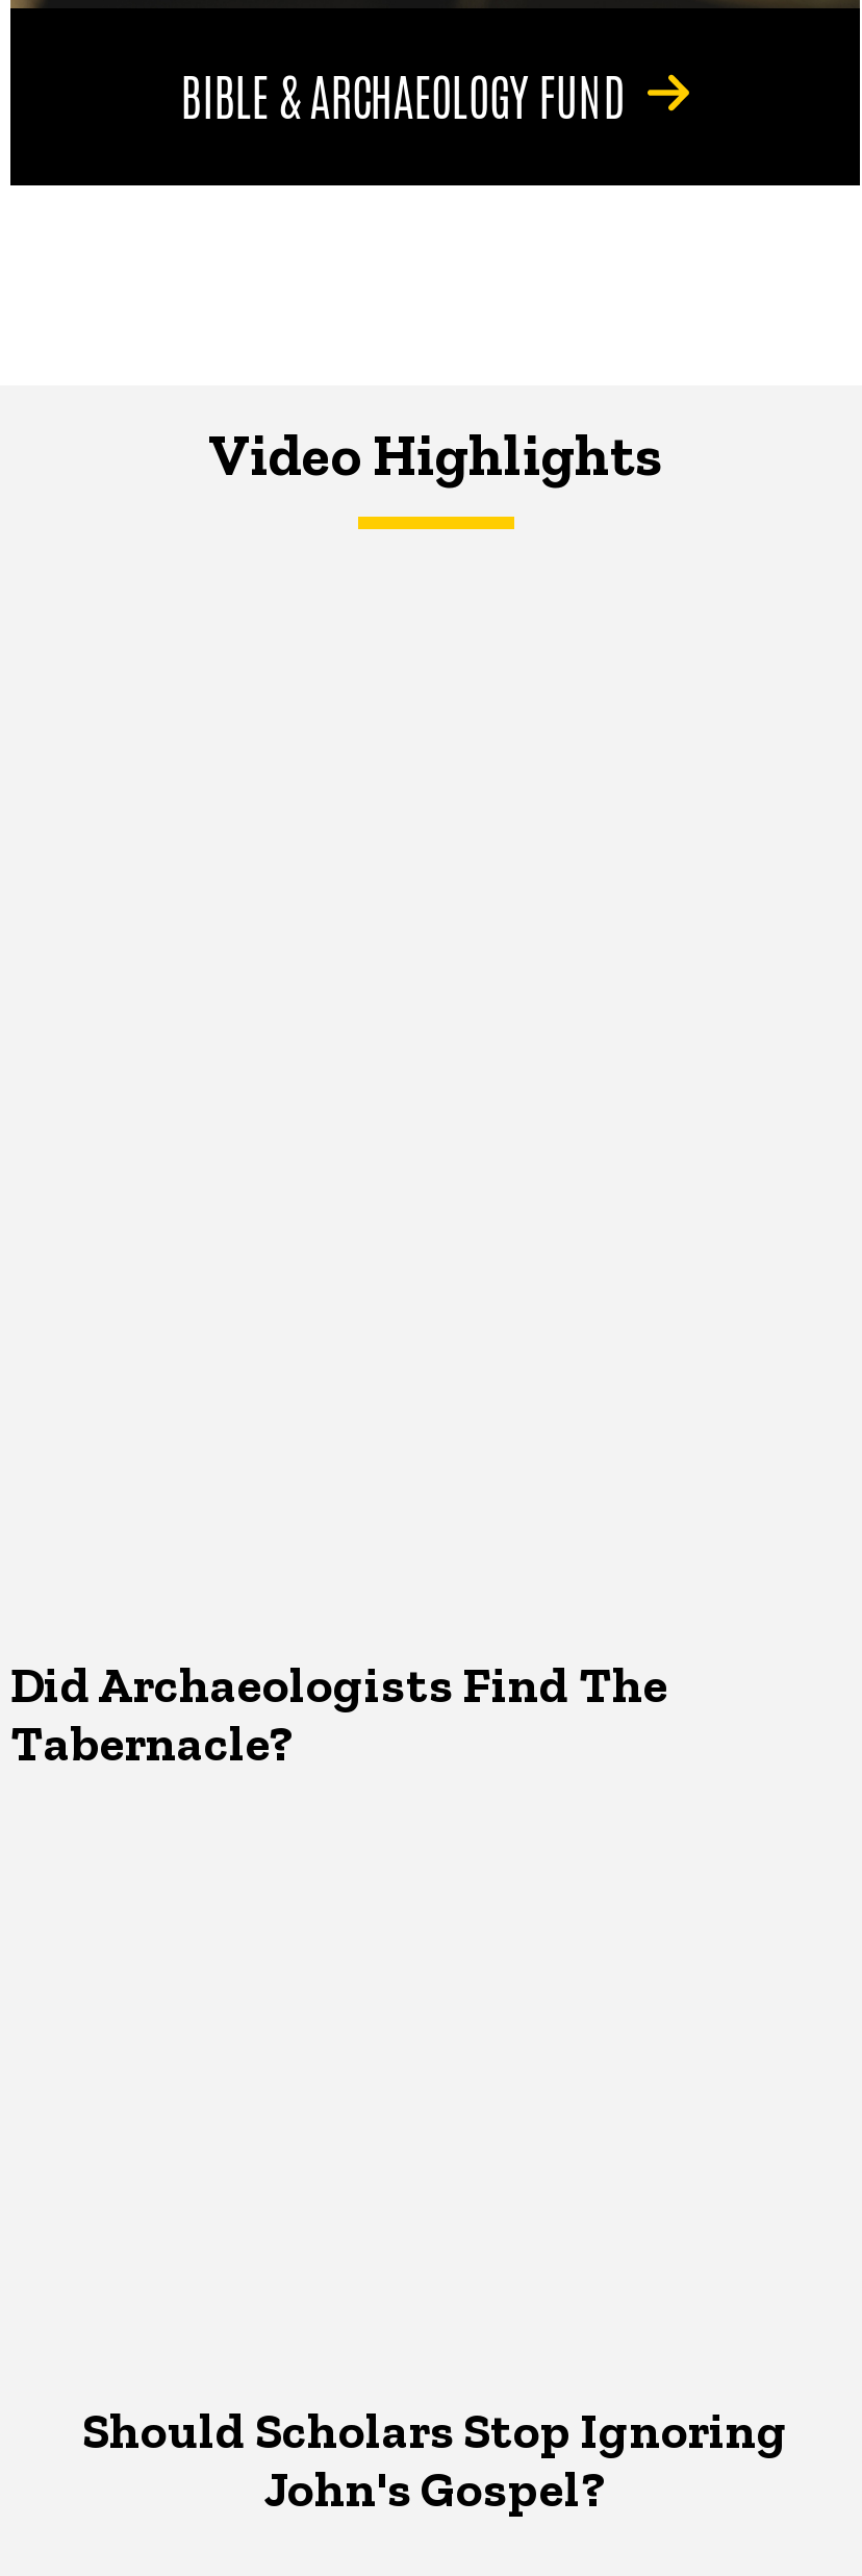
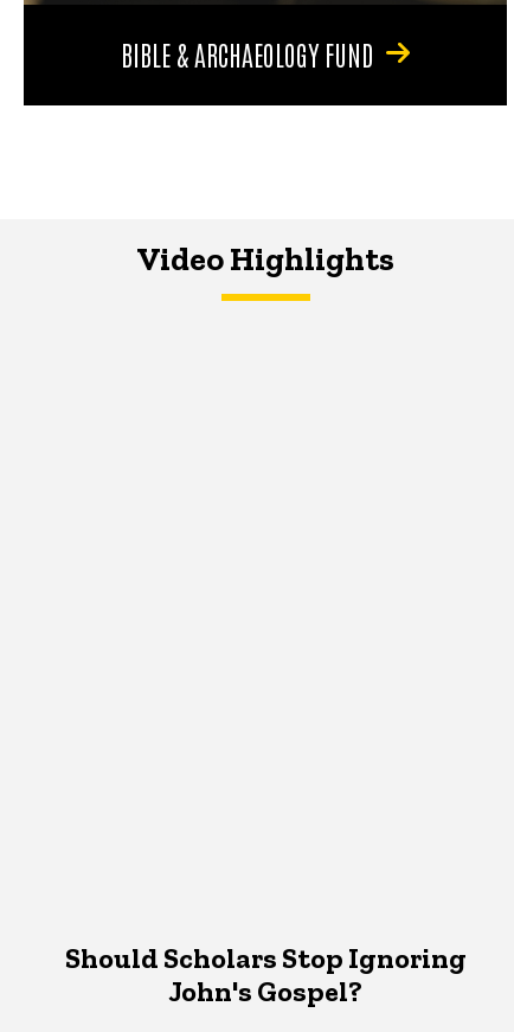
[10,1654,668,1773] Did Archaeologists Find The | Tabernacle? -> none

